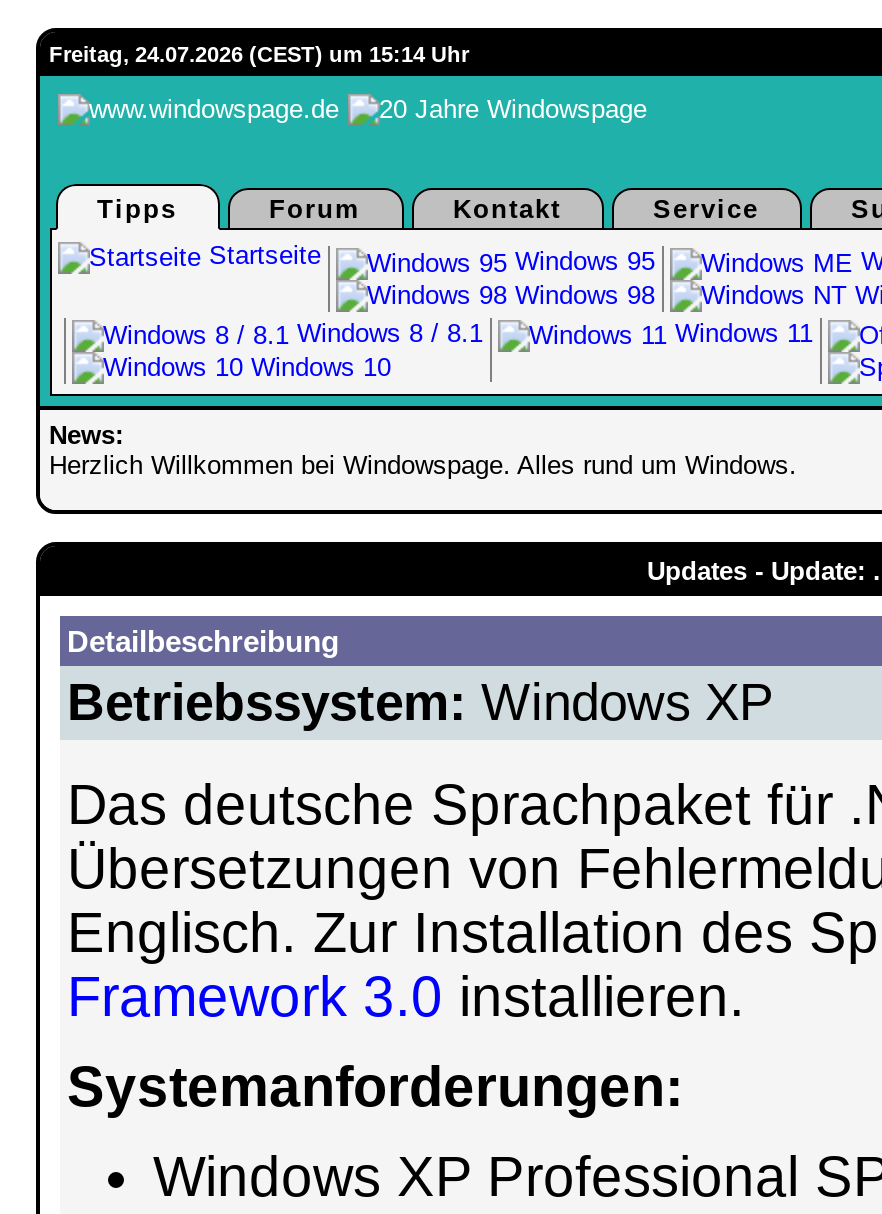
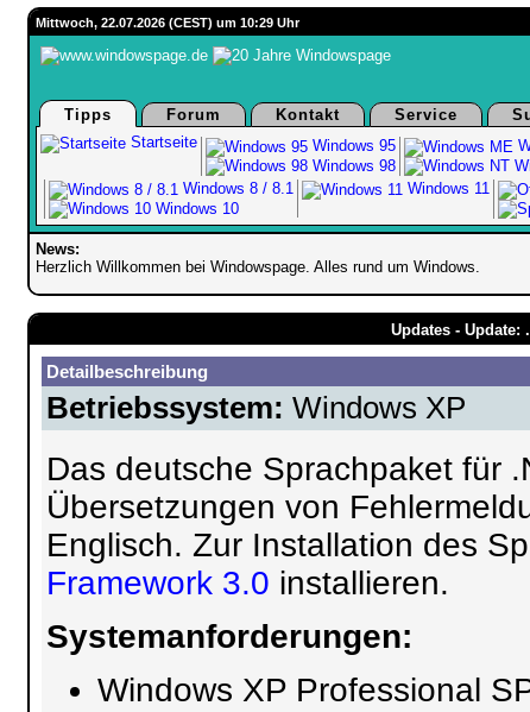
[49,42,469,66] Freitag, 24.07.2026 (CEST) um 15:14 Uhr -> [35,15,299,30] Mittwoch, 22.07.2026 (CEST) um 10:29 Uhr

